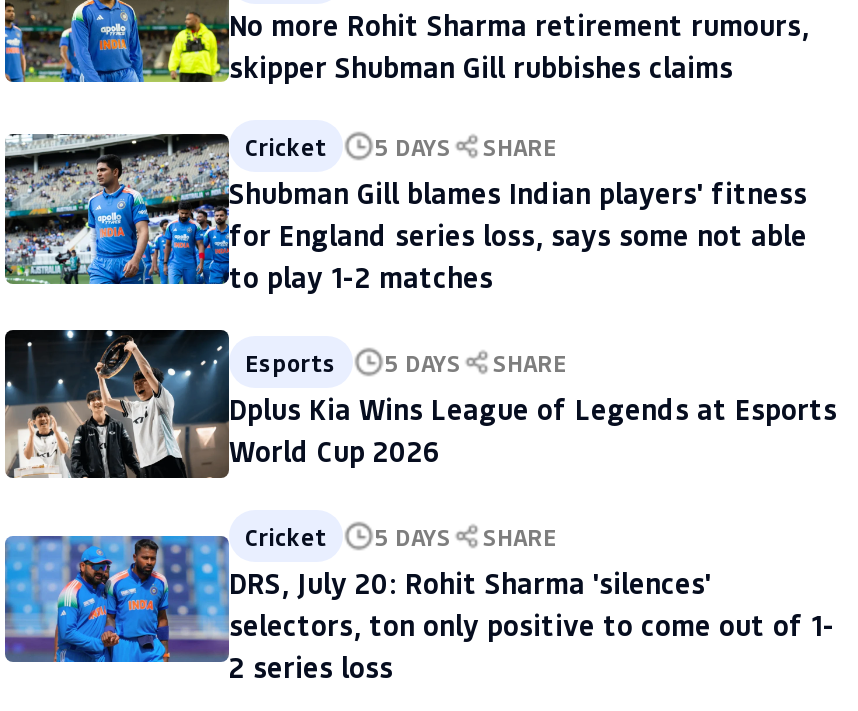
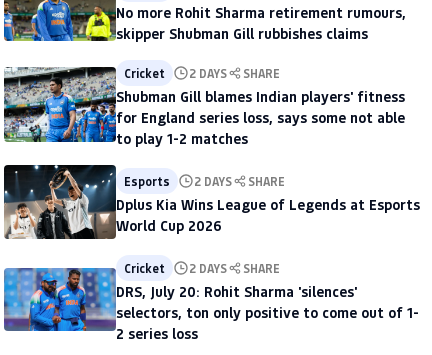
[245,130,557,162] Cricket 5 DAYS SHARE -> [124,65,280,81] Cricket 2 DAYS SHARE
[245,346,567,378] Esports 5 DAYS SHARE -> [124,173,285,189] Esports 2 DAYS SHARE
[245,521,557,553] Cricket 5 DAYS SHARE -> [124,260,280,276] Cricket 2 DAYS SHARE

